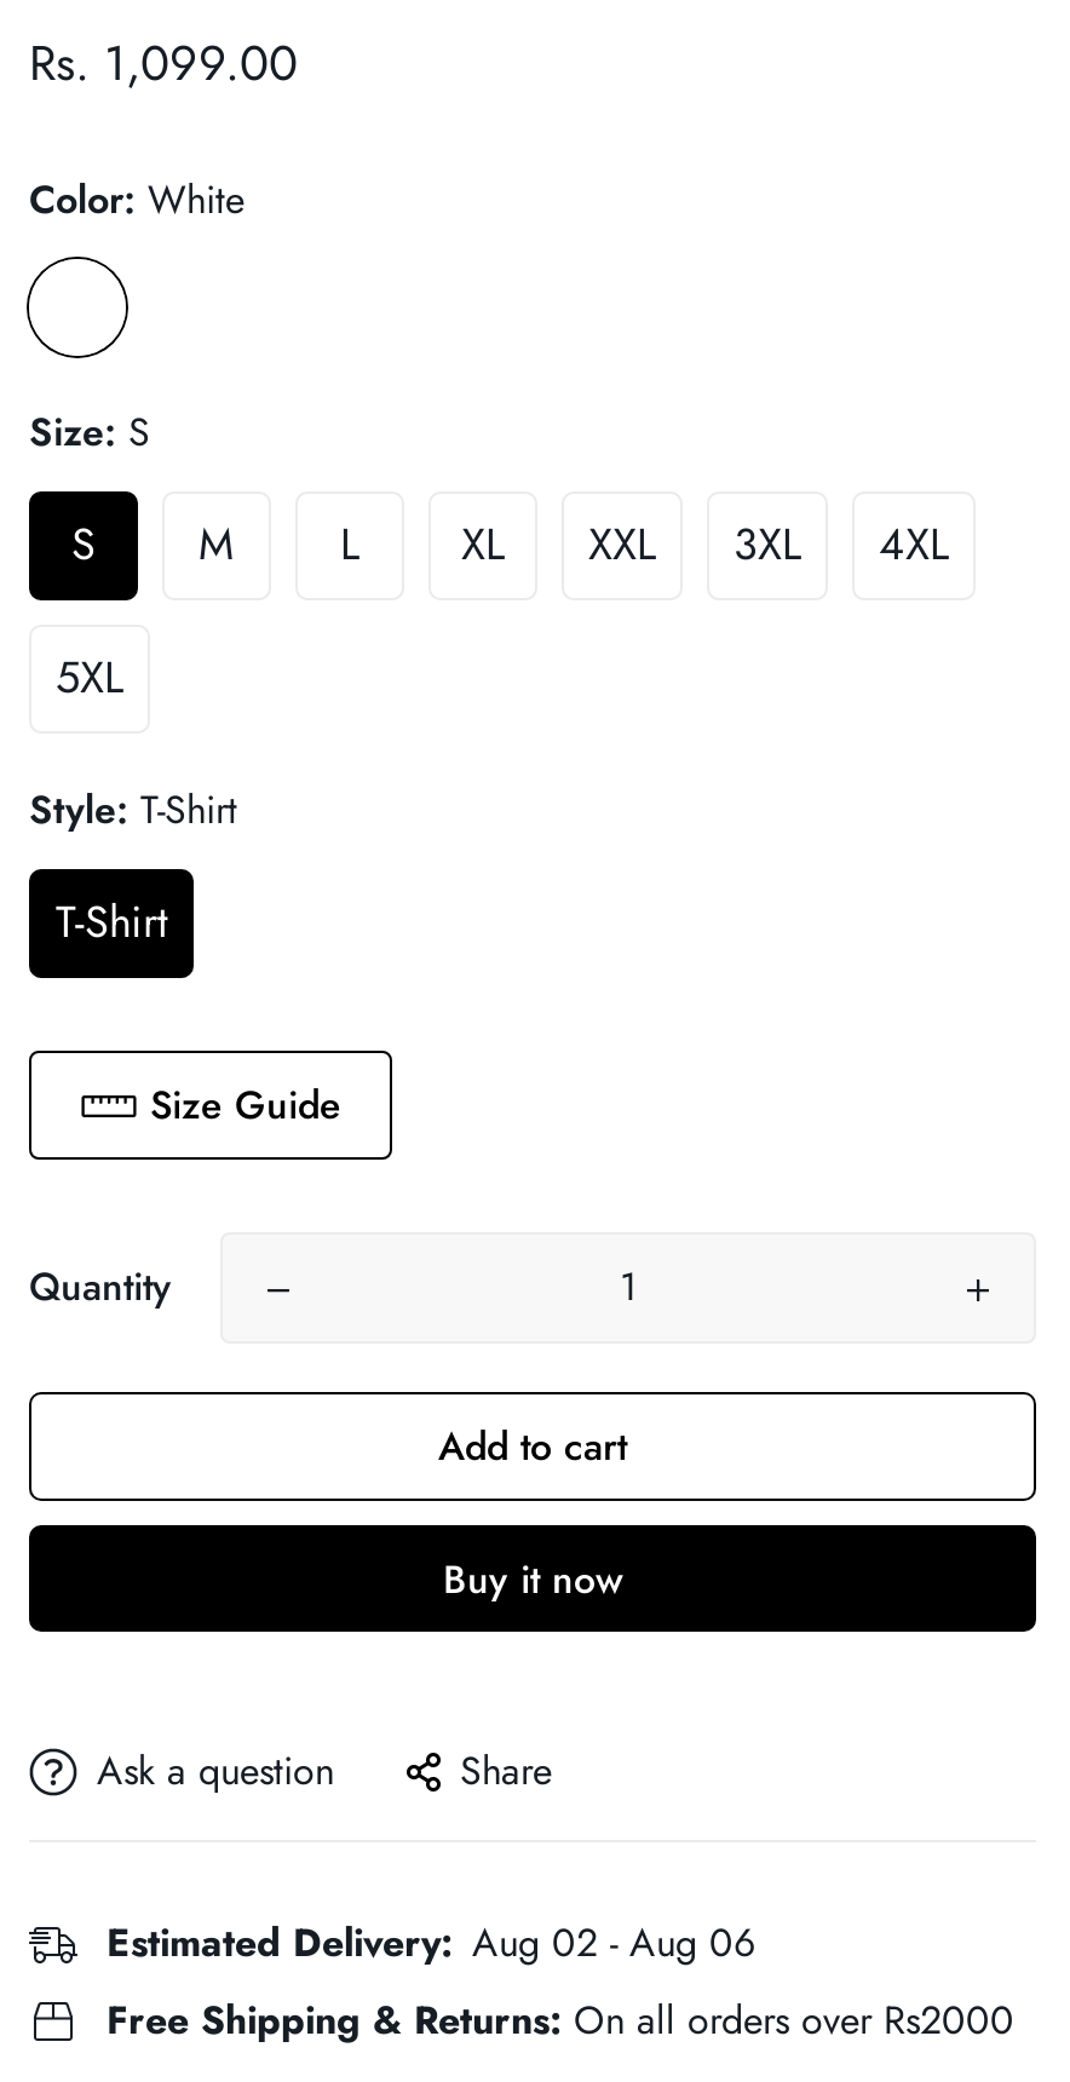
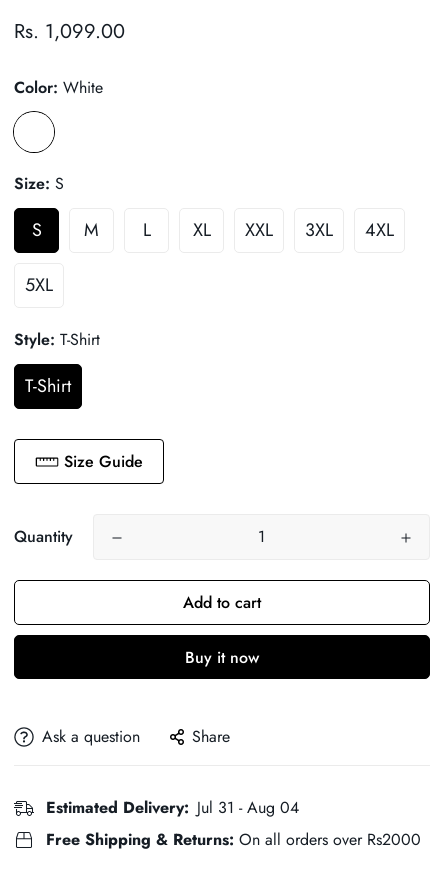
[107,1915,755,1971] Estimated Delivery: Aug 02 - Aug 06 -> [46,796,299,819] Estimated Delivery: Jul 31 - Aug 04

